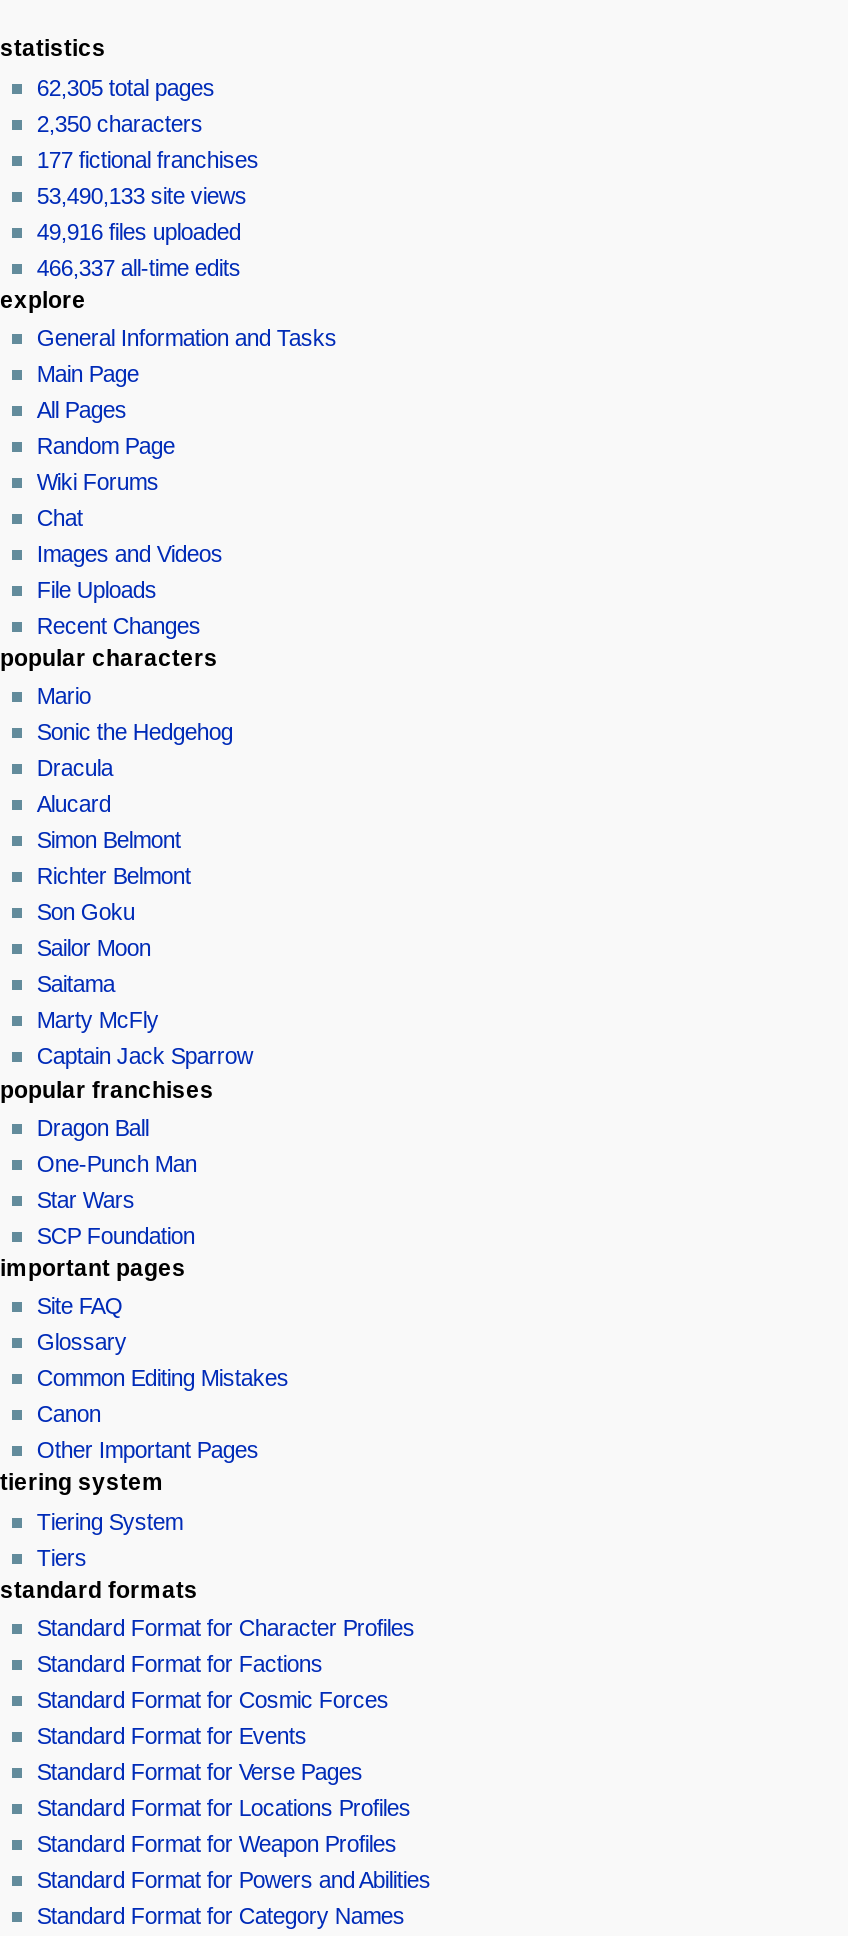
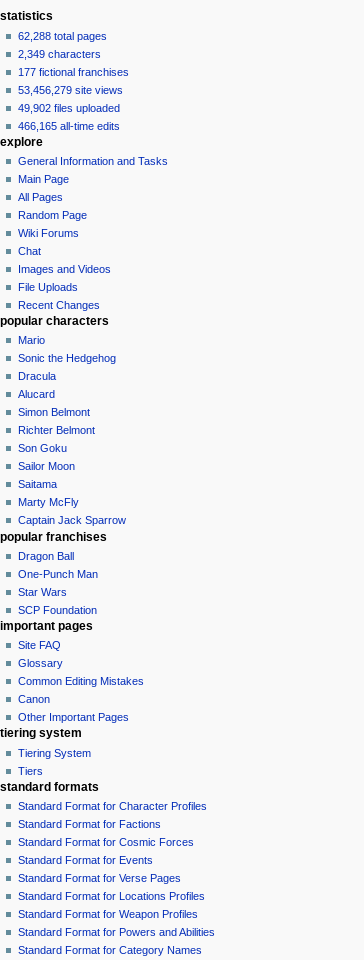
[37,75,215,99] 62,305 total pages -> [18,29,107,41] 62,288 total pages
[37,111,203,135] 2,350 characters -> [18,47,101,59] 2,349 characters
[37,183,247,207] 53,490,133 site views -> [18,83,123,95] 53,456,279 site views
[37,219,241,243] 49,916 files uploaded -> [18,101,120,113] 49,902 files uploaded
[37,255,241,279] 466,337 all-time edits -> [18,119,120,131] 466,165 all-time edits

